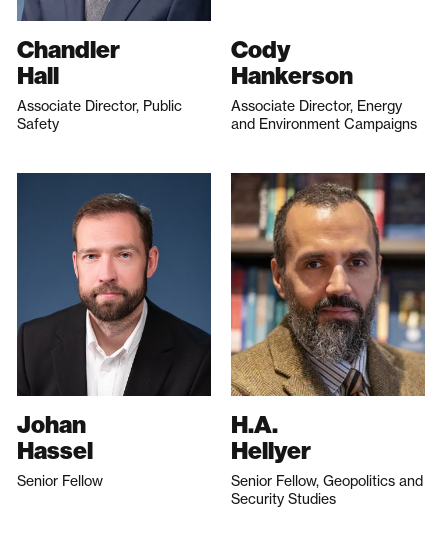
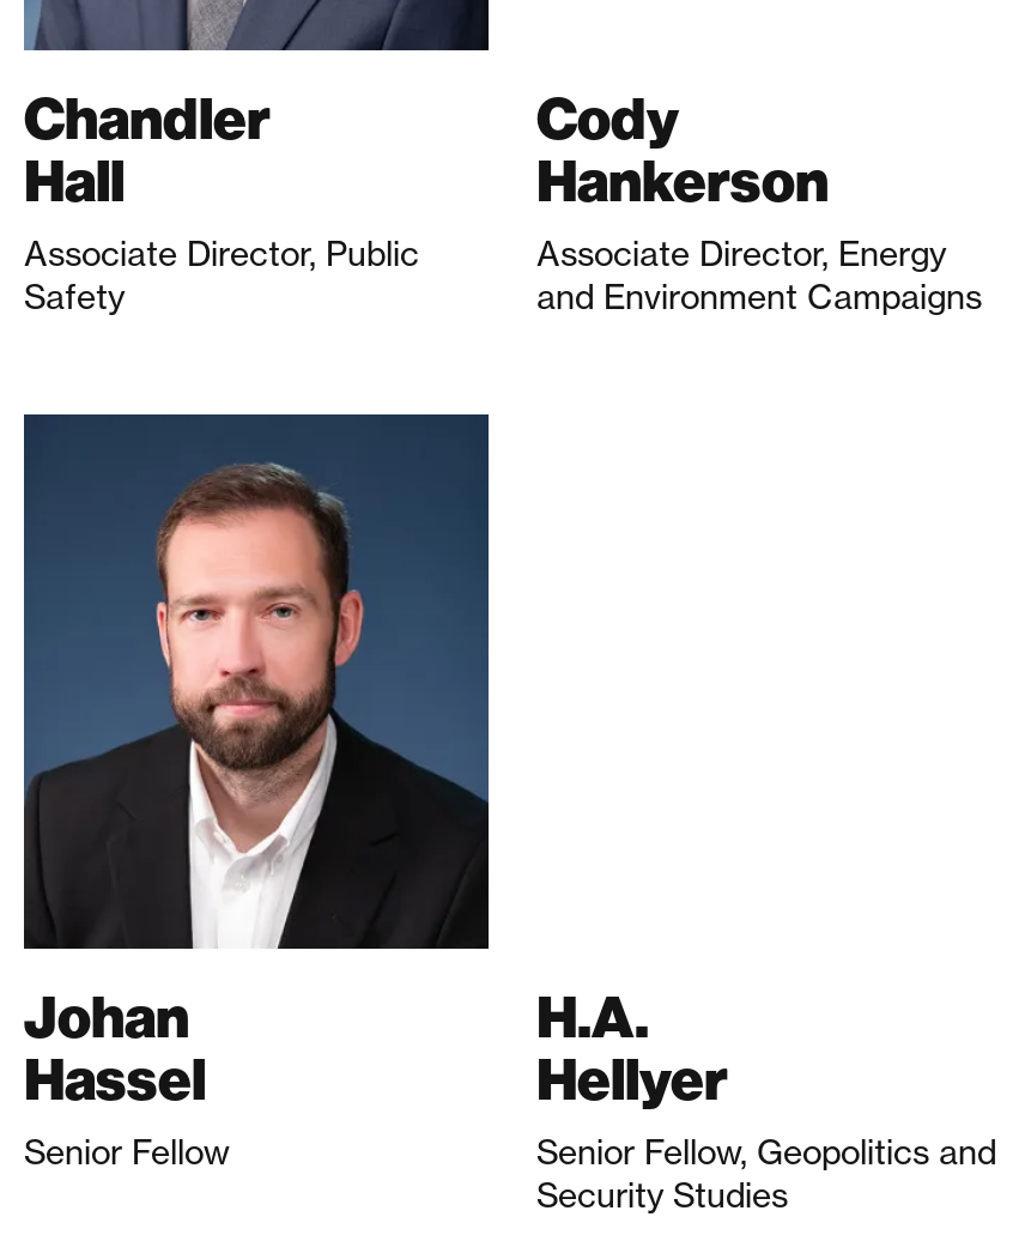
[230,172,426,397] [image] -> none

